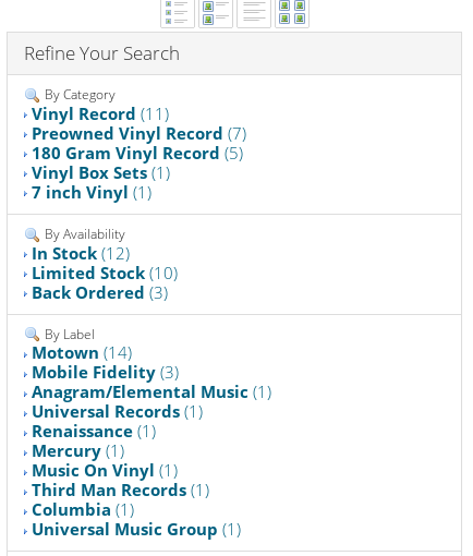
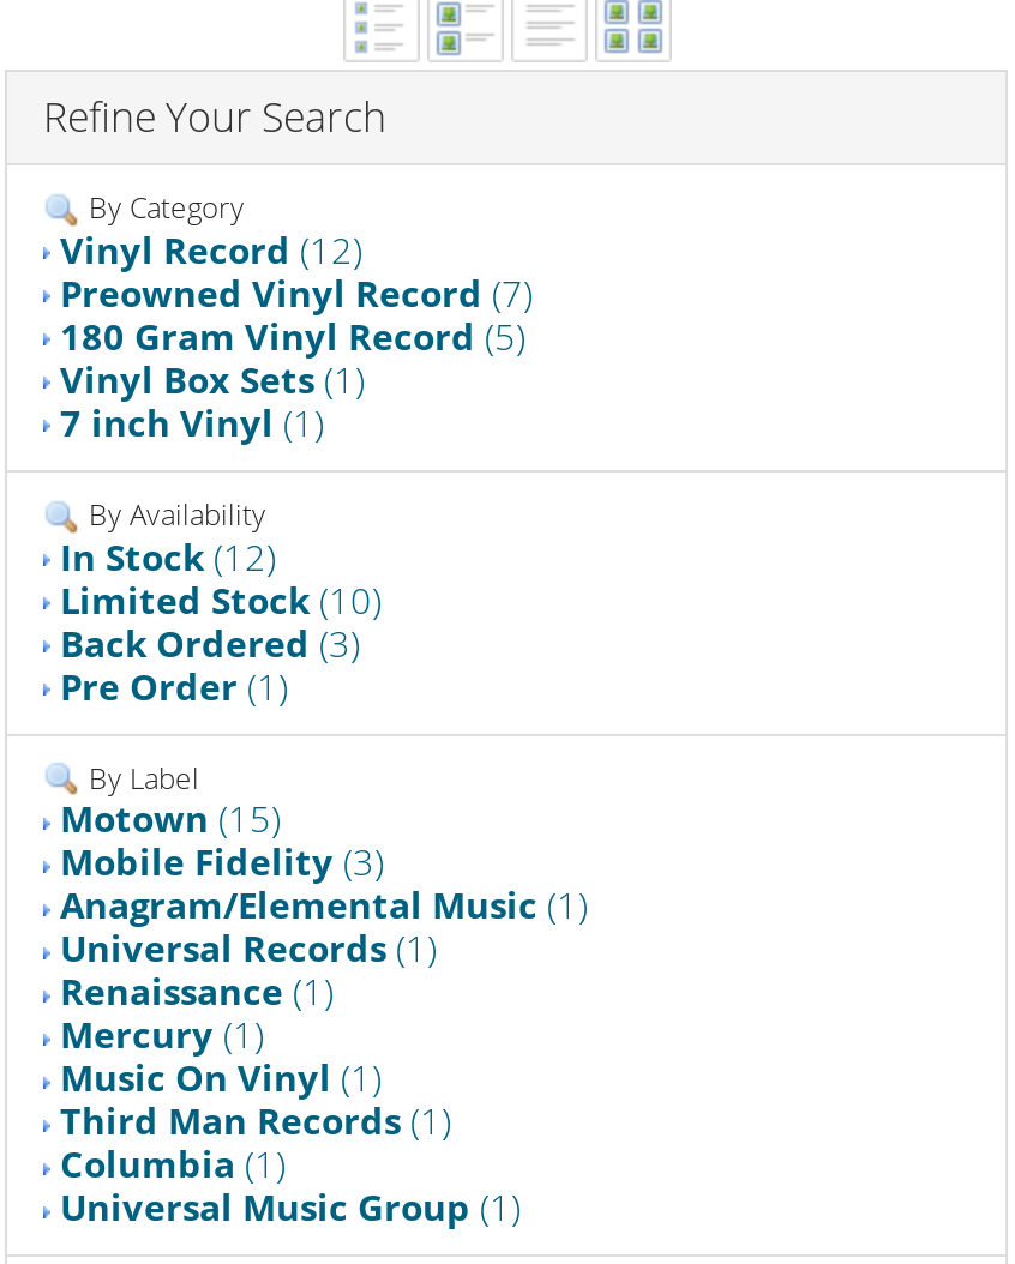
[32,102,169,124] Vinyl Record (11) -> [60,225,362,273] Vinyl Record (12)
none -> [60,661,288,709] Pre Order (1)
[32,342,132,363] Motown (14) -> [60,795,281,843] Motown (15)

